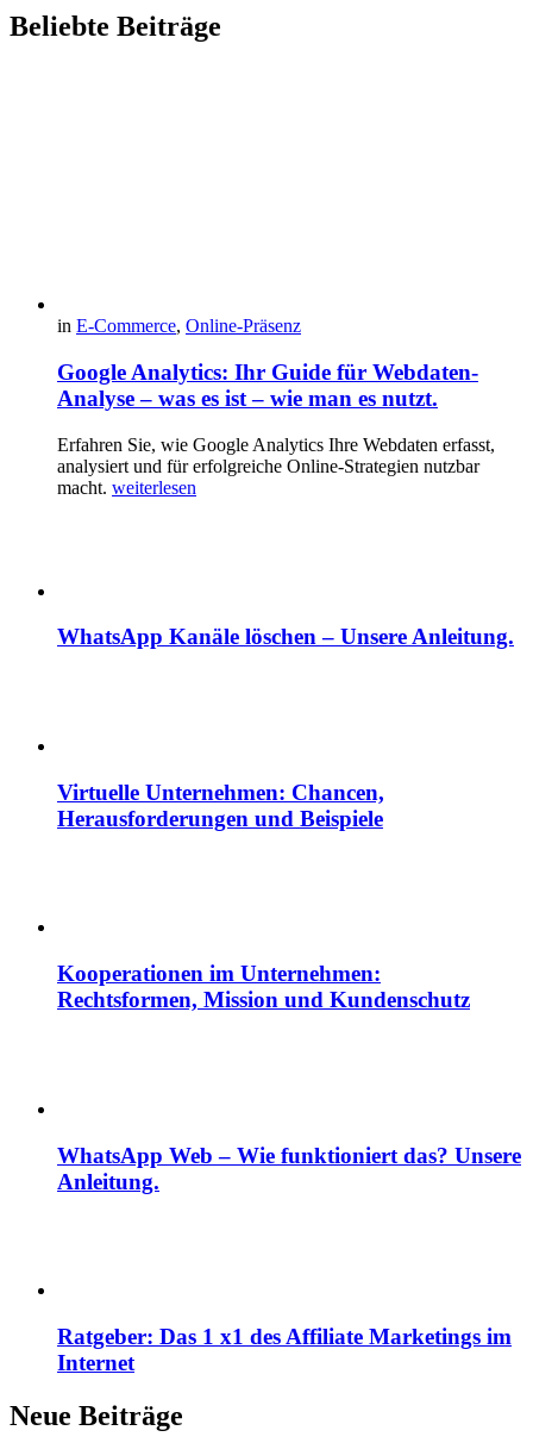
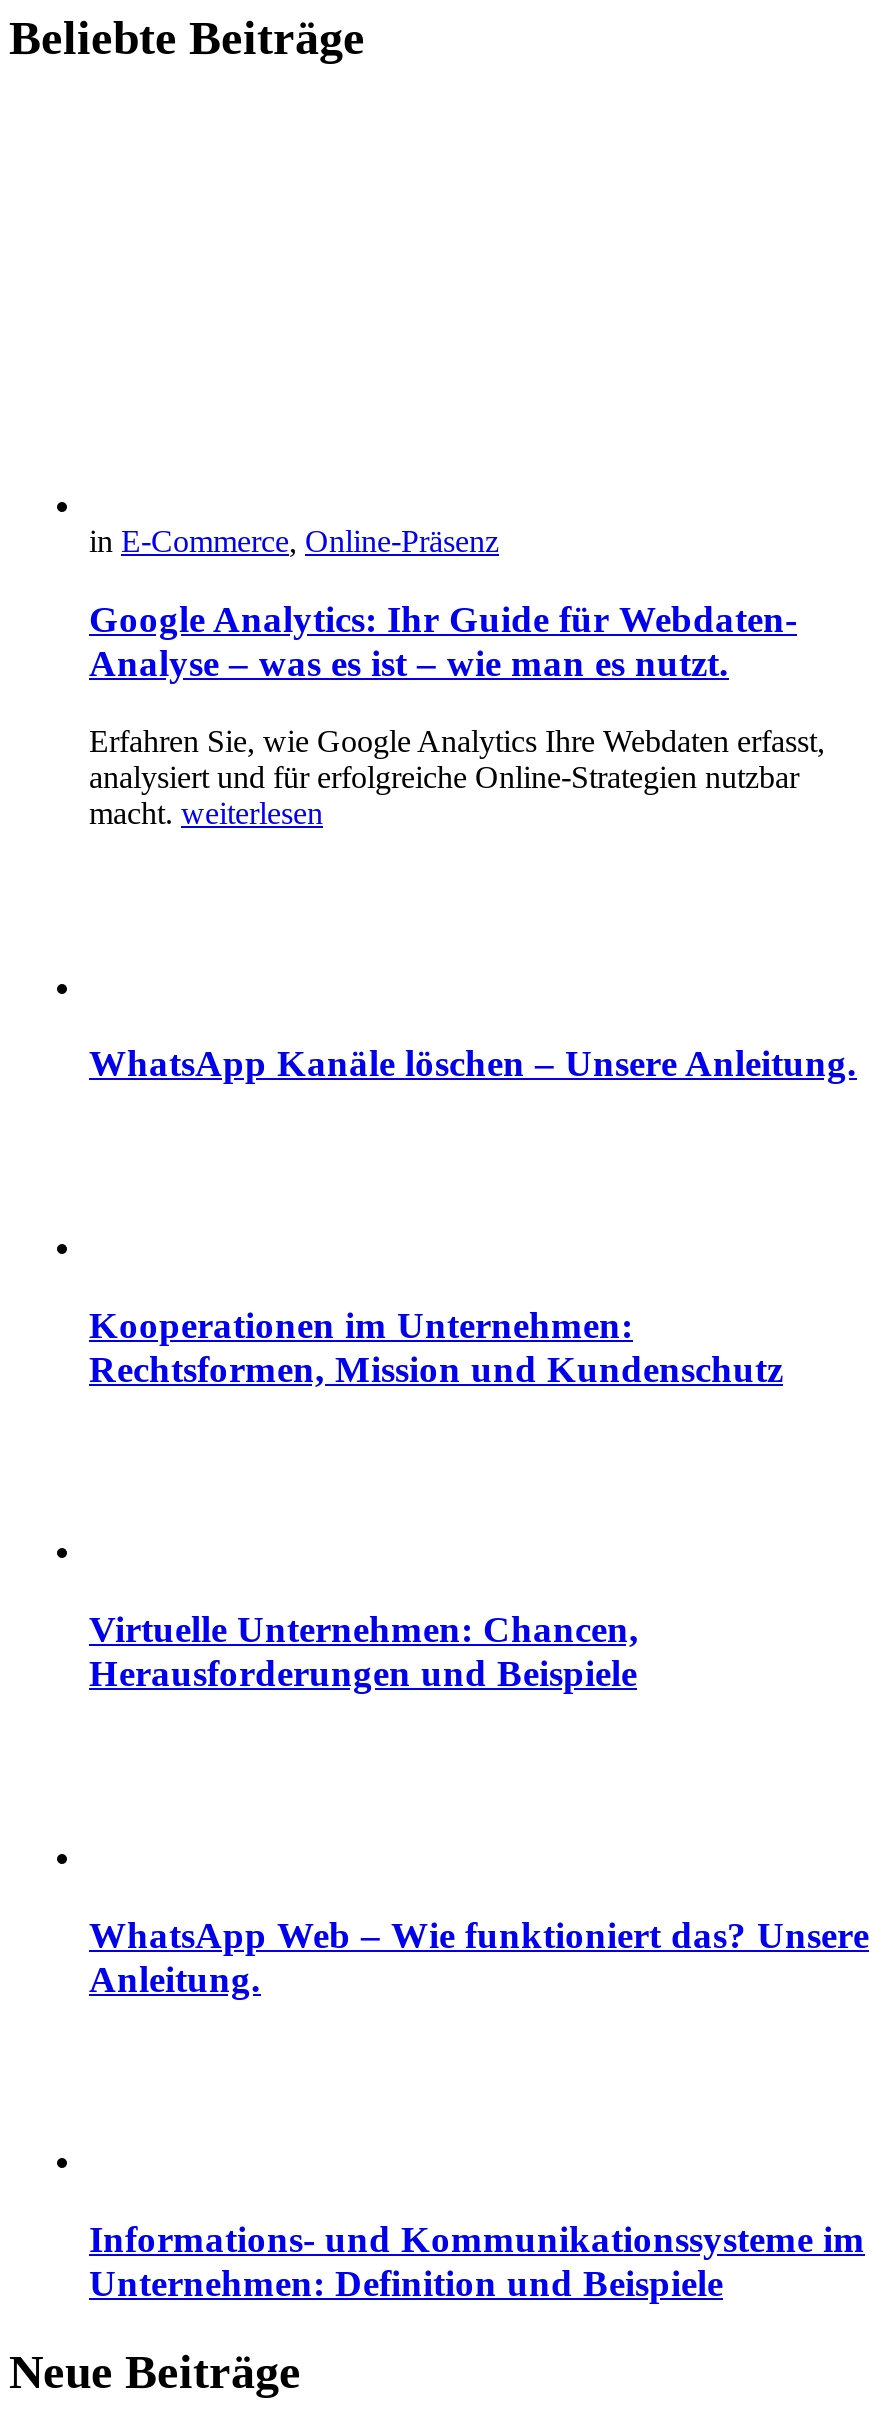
moved [57,779,384,831] -> [89,1608,639,1694]: Virtuelle Unternehmen: Chancen, | Herausforderungen und Beispiele
moved [57,961,470,1012] -> [89,1303,783,1389]: Kooperationen im Unternehmen: | Rechtsformen, Mission und Kundenschutz
[57,1324,512,1375] Ratgeber: Das 1 x1 des Affiliate Marketings im | Internet -> [89,2218,865,2304] Informations- und Kommunikationssysteme im | Unternehmen: Definition und Beispiele

